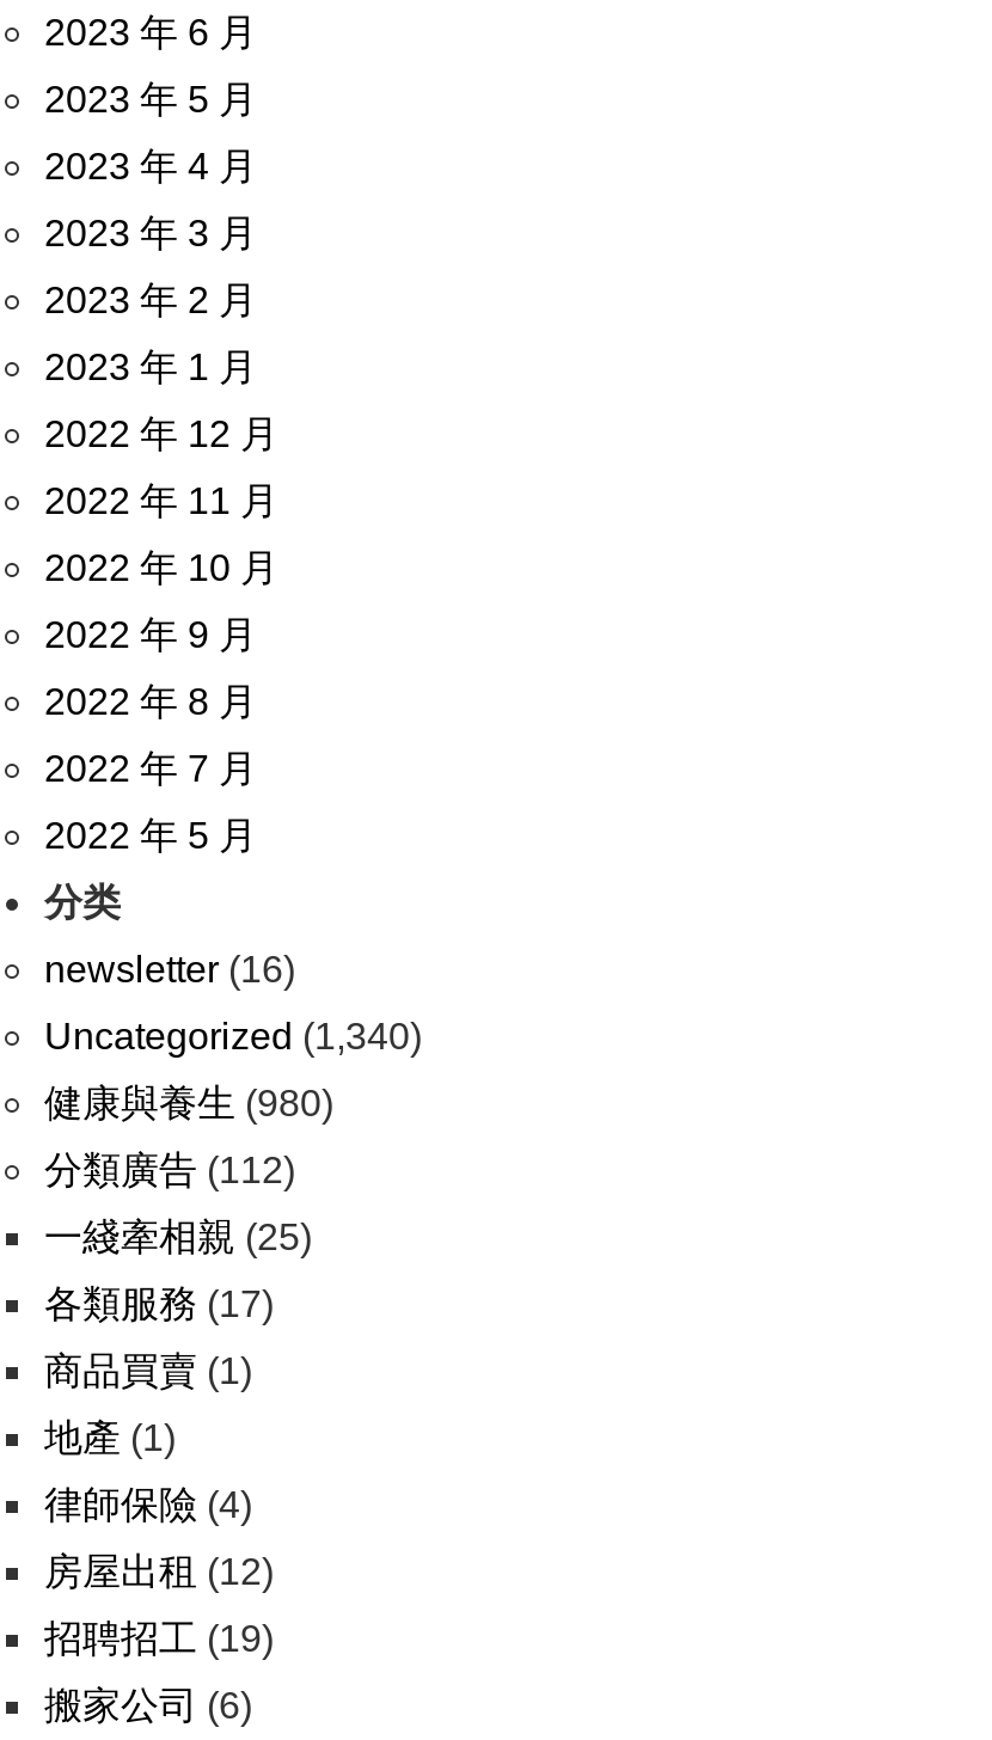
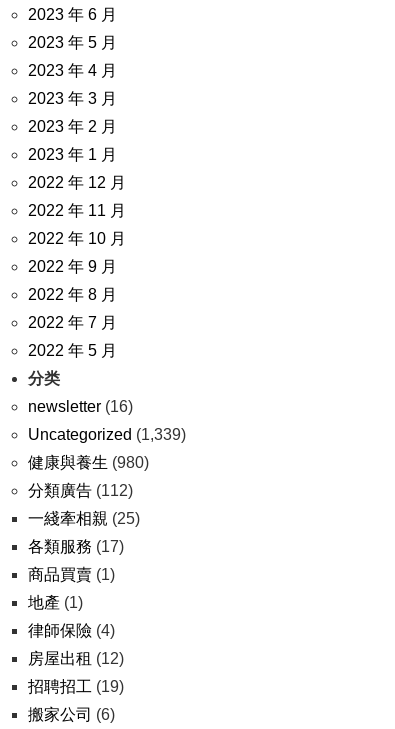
[44,1016,422,1056] Uncategorized (1,340) -> [28,426,186,443] Uncategorized (1,339)

